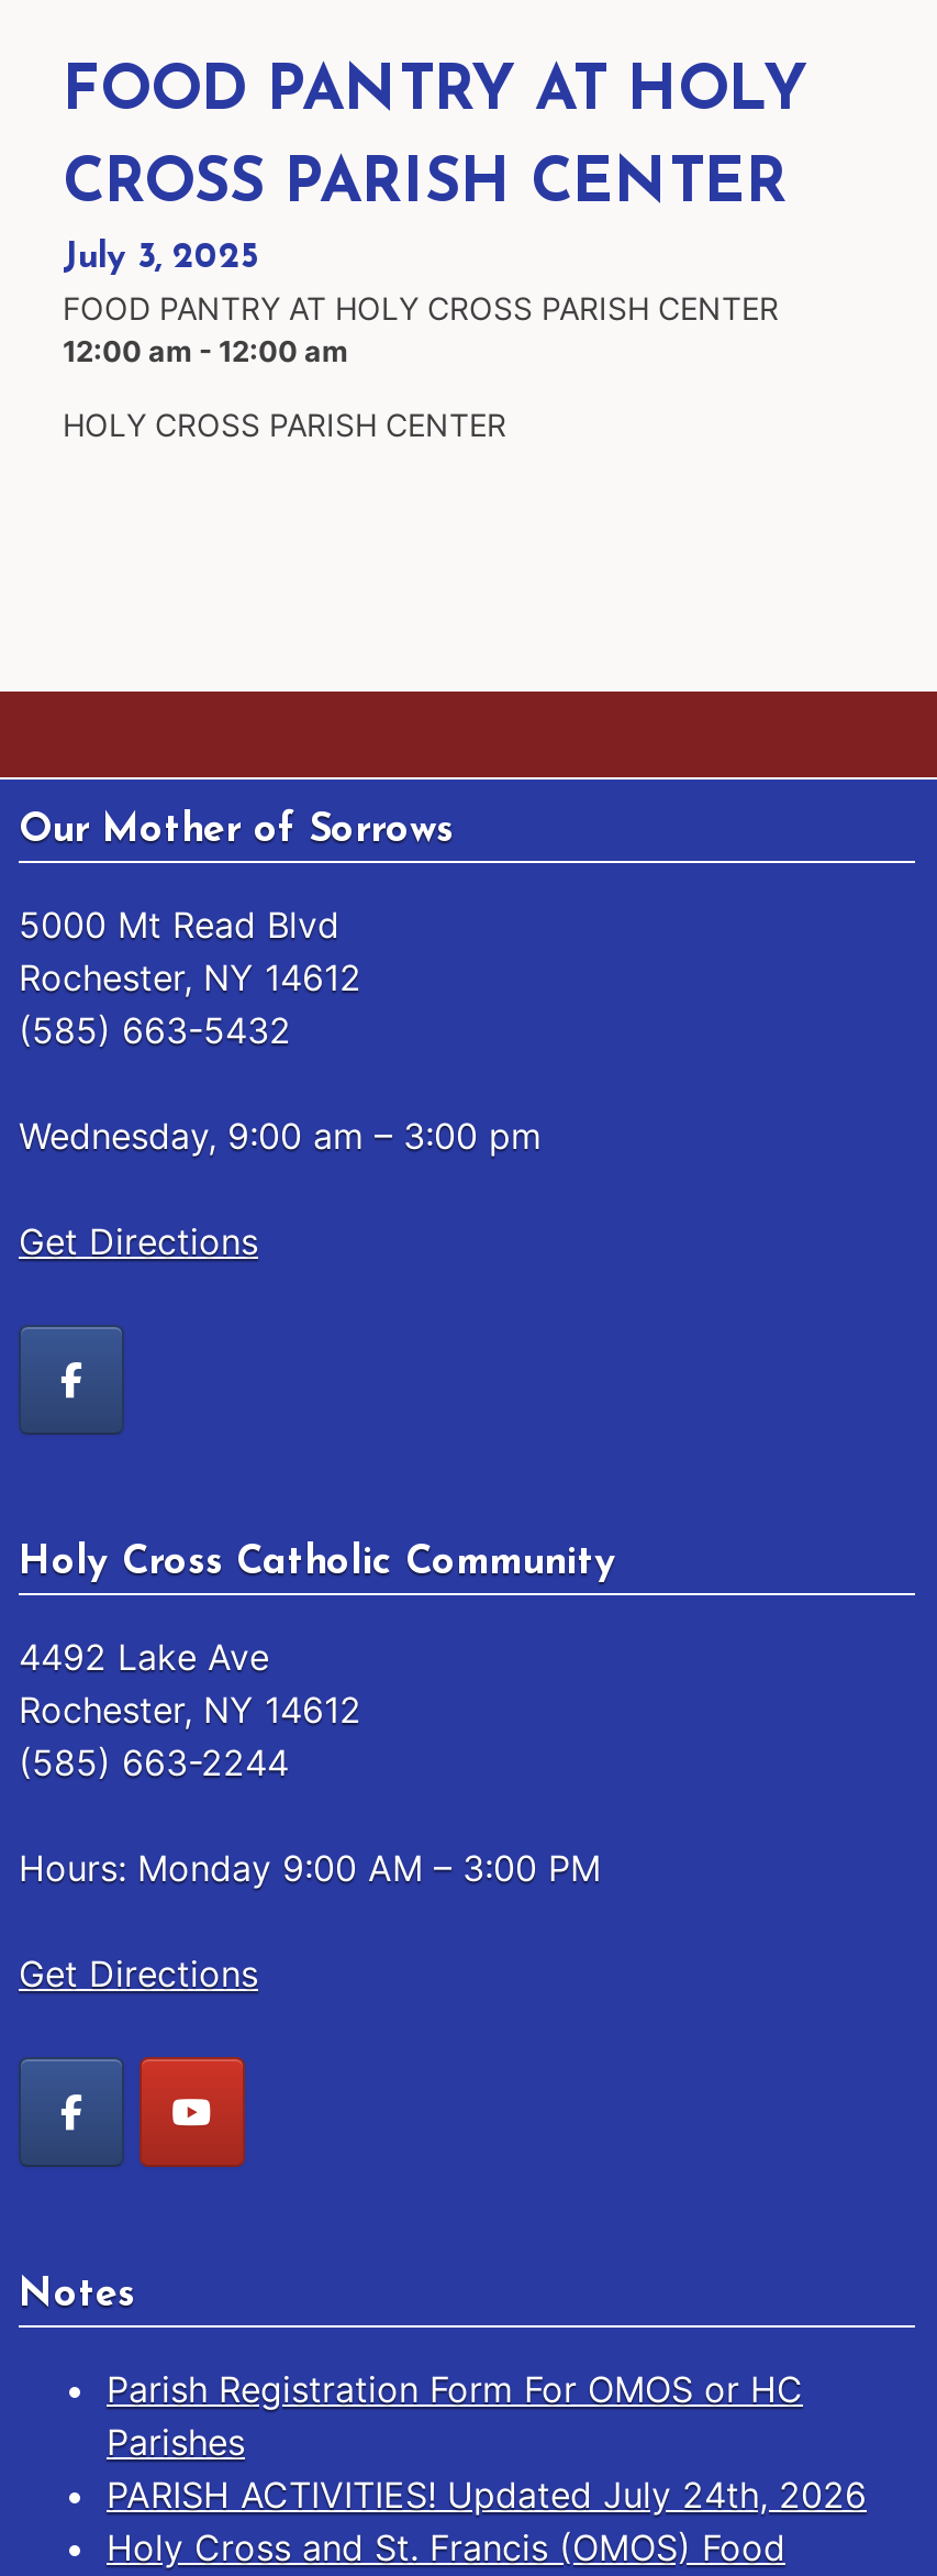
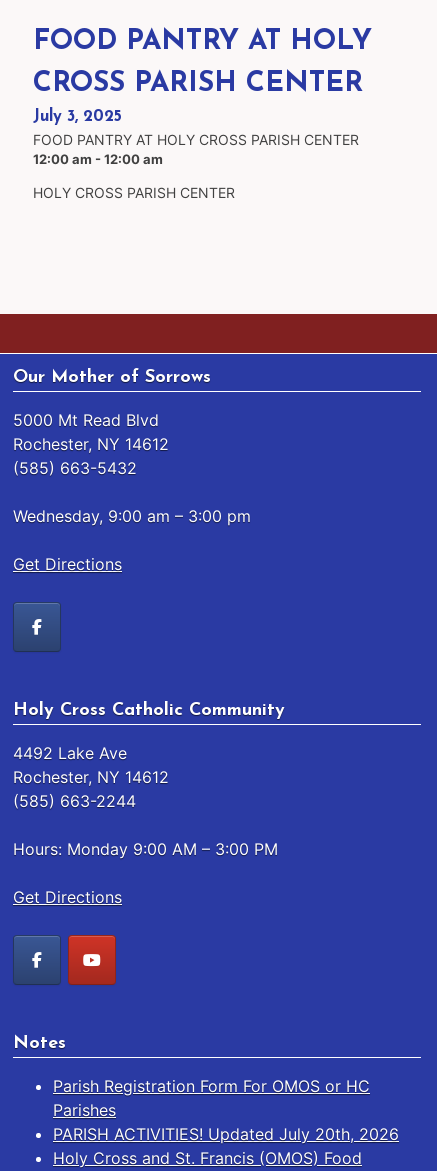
[107,2474,867,2518] PARISH ACTIVITIES! Updated July 24th, 2026 -> [53,1124,399,1144] PARISH ACTIVITIES! Updated July 20th, 2026

